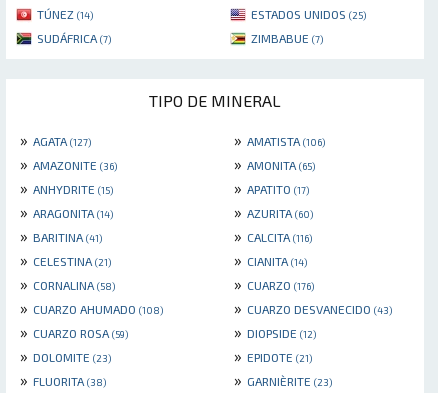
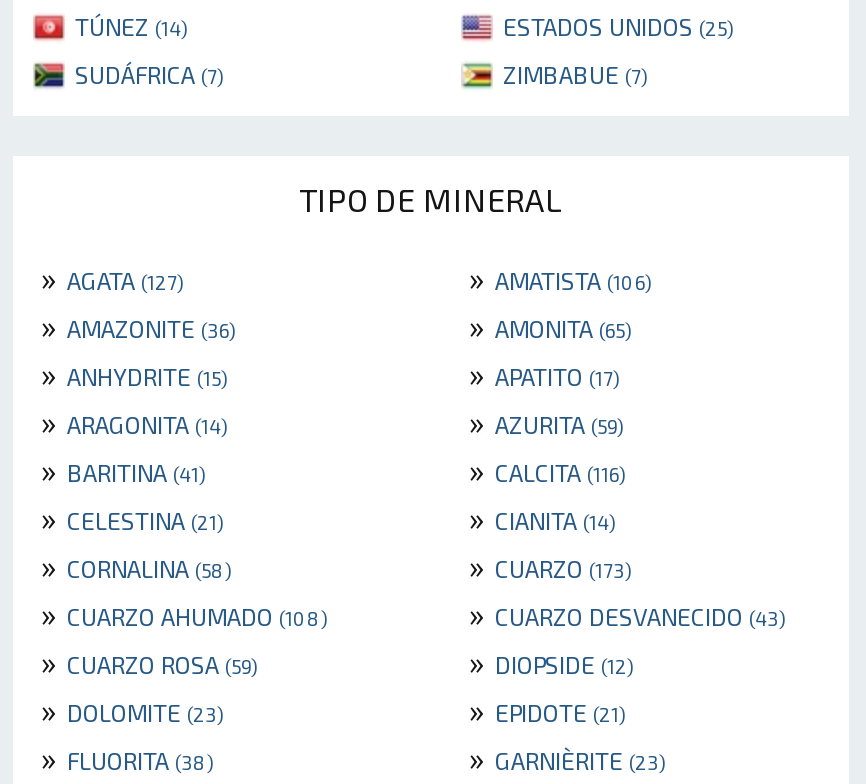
[230,202,313,221] » AZURITA (60) -> [461,403,623,441] » AZURITA (59)
[230,274,314,293] » CUARZO (176) -> [461,547,631,585] » CUARZO (173)

